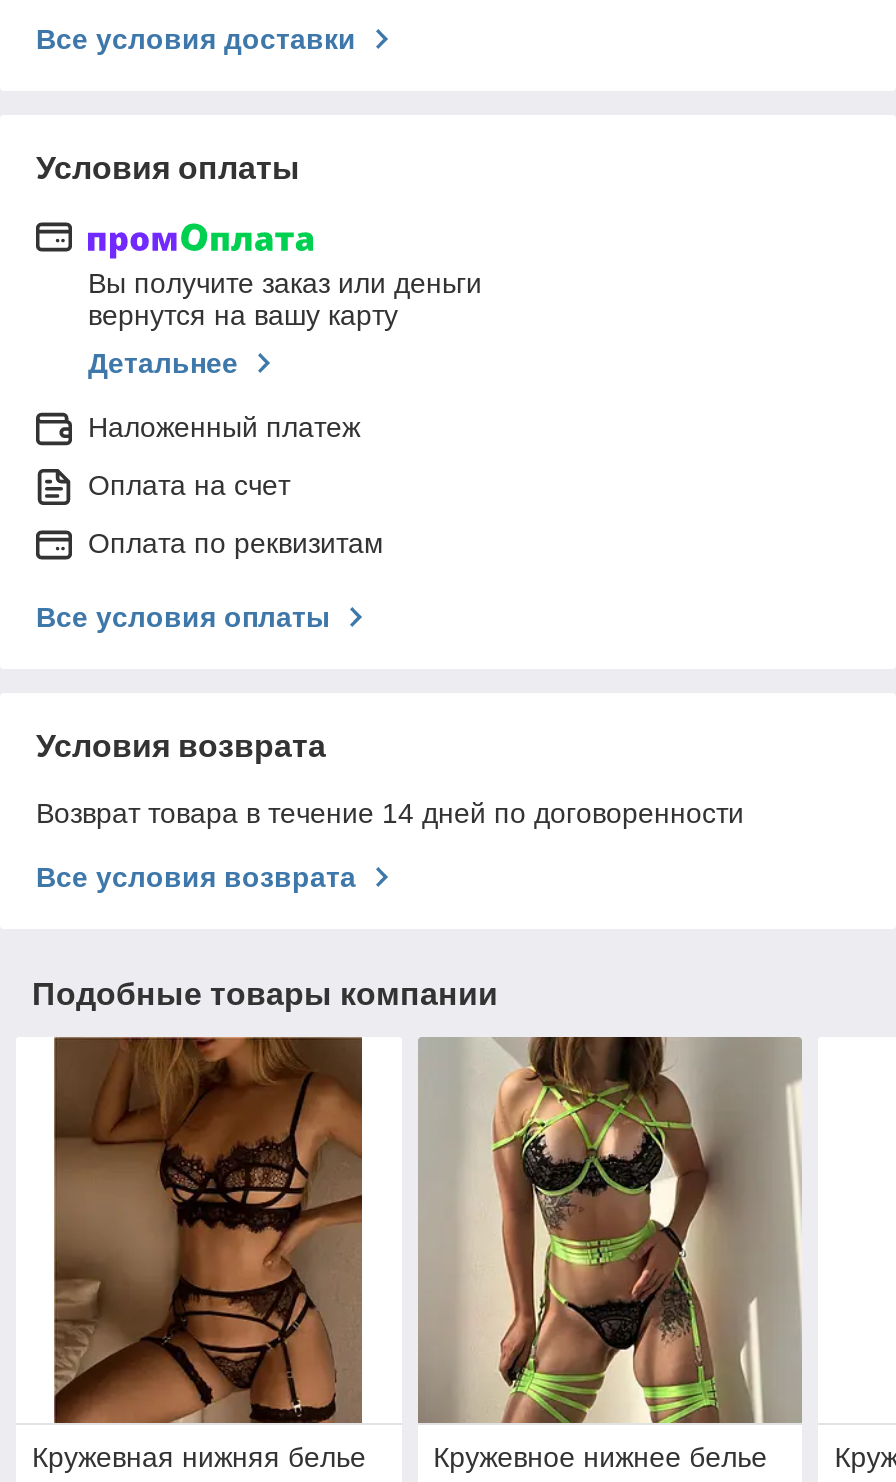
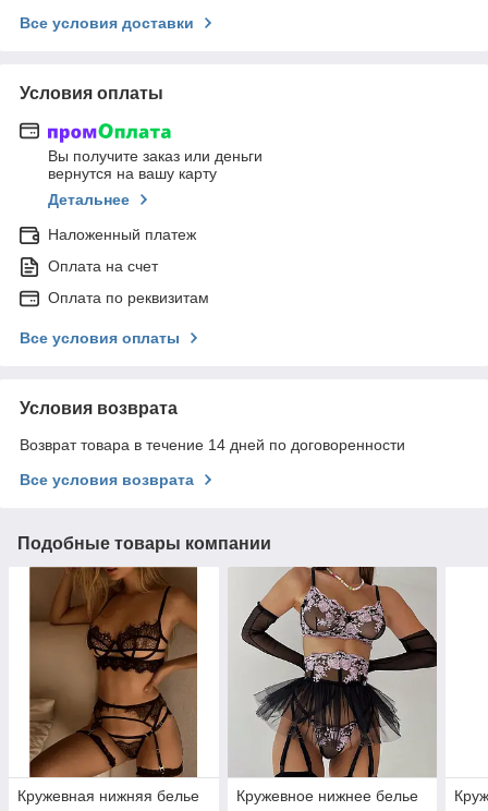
[418,1035,802,1425] [image] -> [229,566,438,778] [image]

